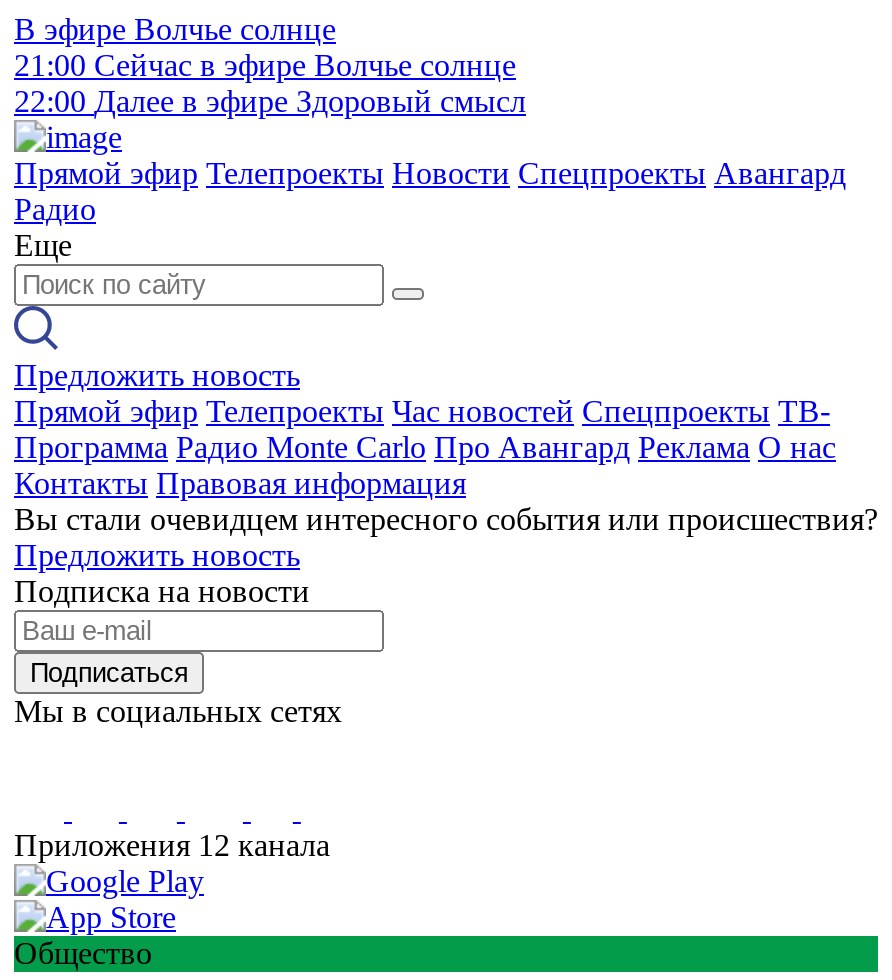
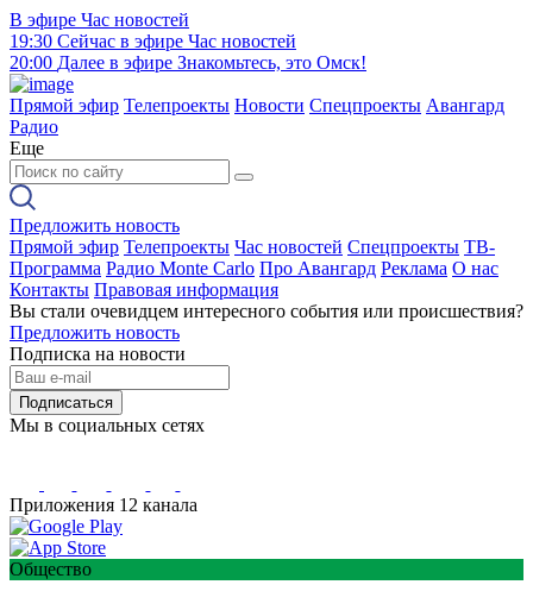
[14,12,526,118] В эфире Волчье солнце | 21:00 Сейчас в эфире Волчье солнце | 22:00 Далее в эфире Здоровый смысл -> [10,10,366,73] В эфире Час новостей | 19:30 Сейчас в эфире Час новостей | 20:00 Далее в эфире Знакомьтесь, это Омск!

